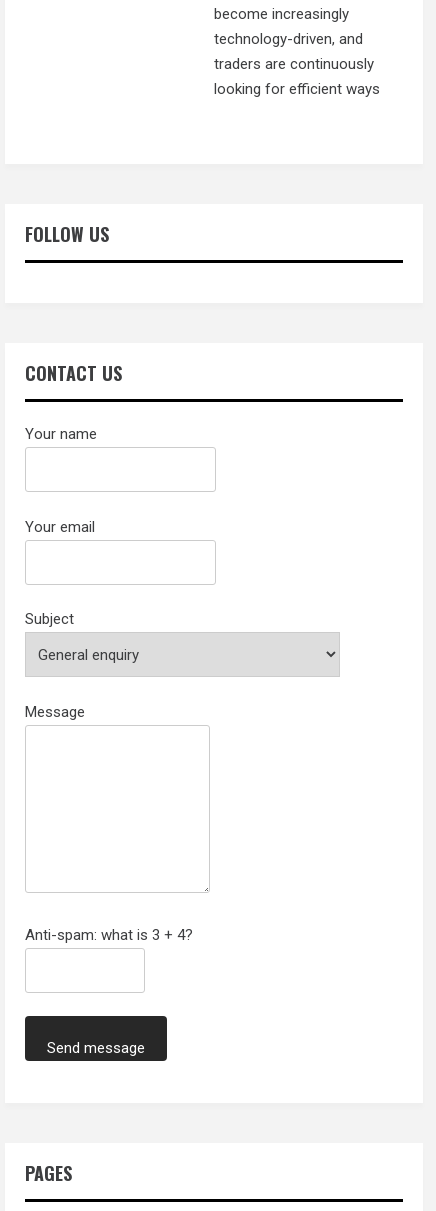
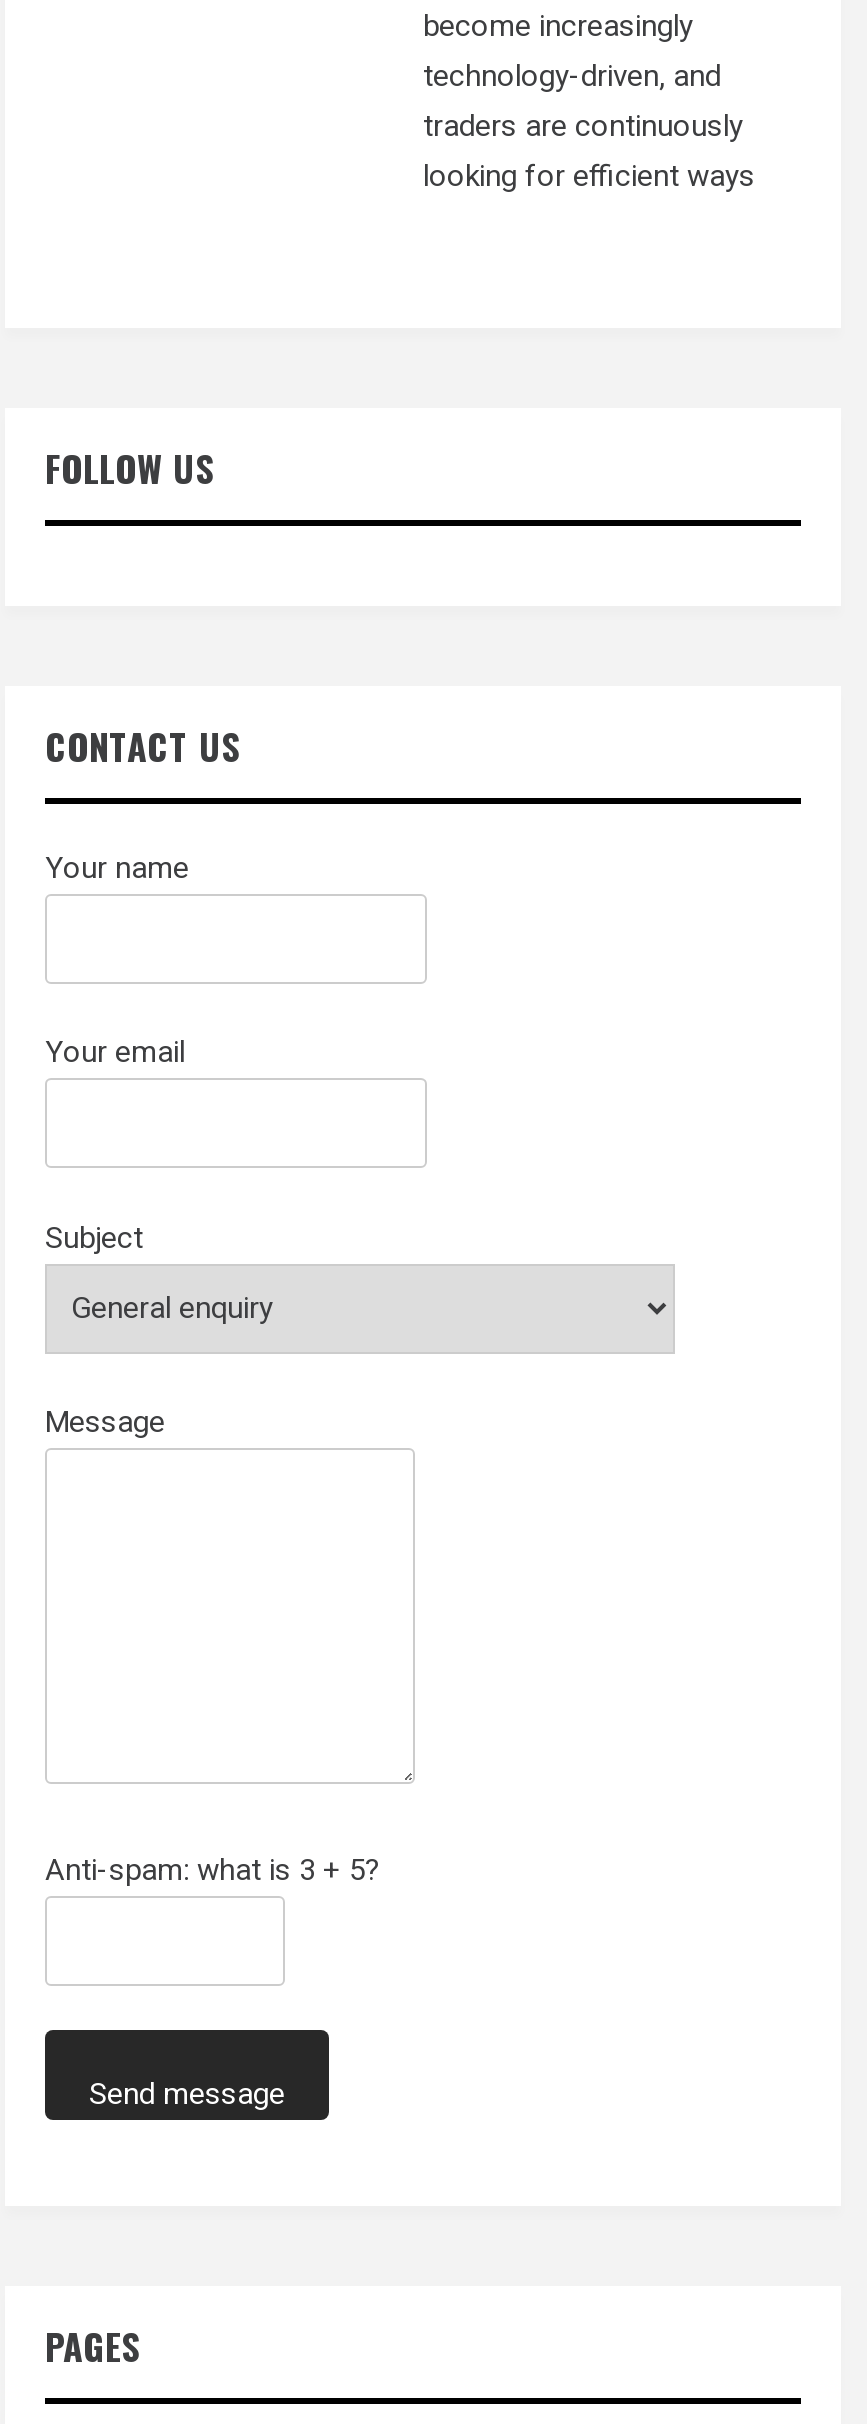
[25,926,193,944] Anti-spam: what is 3 + 4? -> [45,1852,381,1888] Anti-spam: what is 3 + 5?

